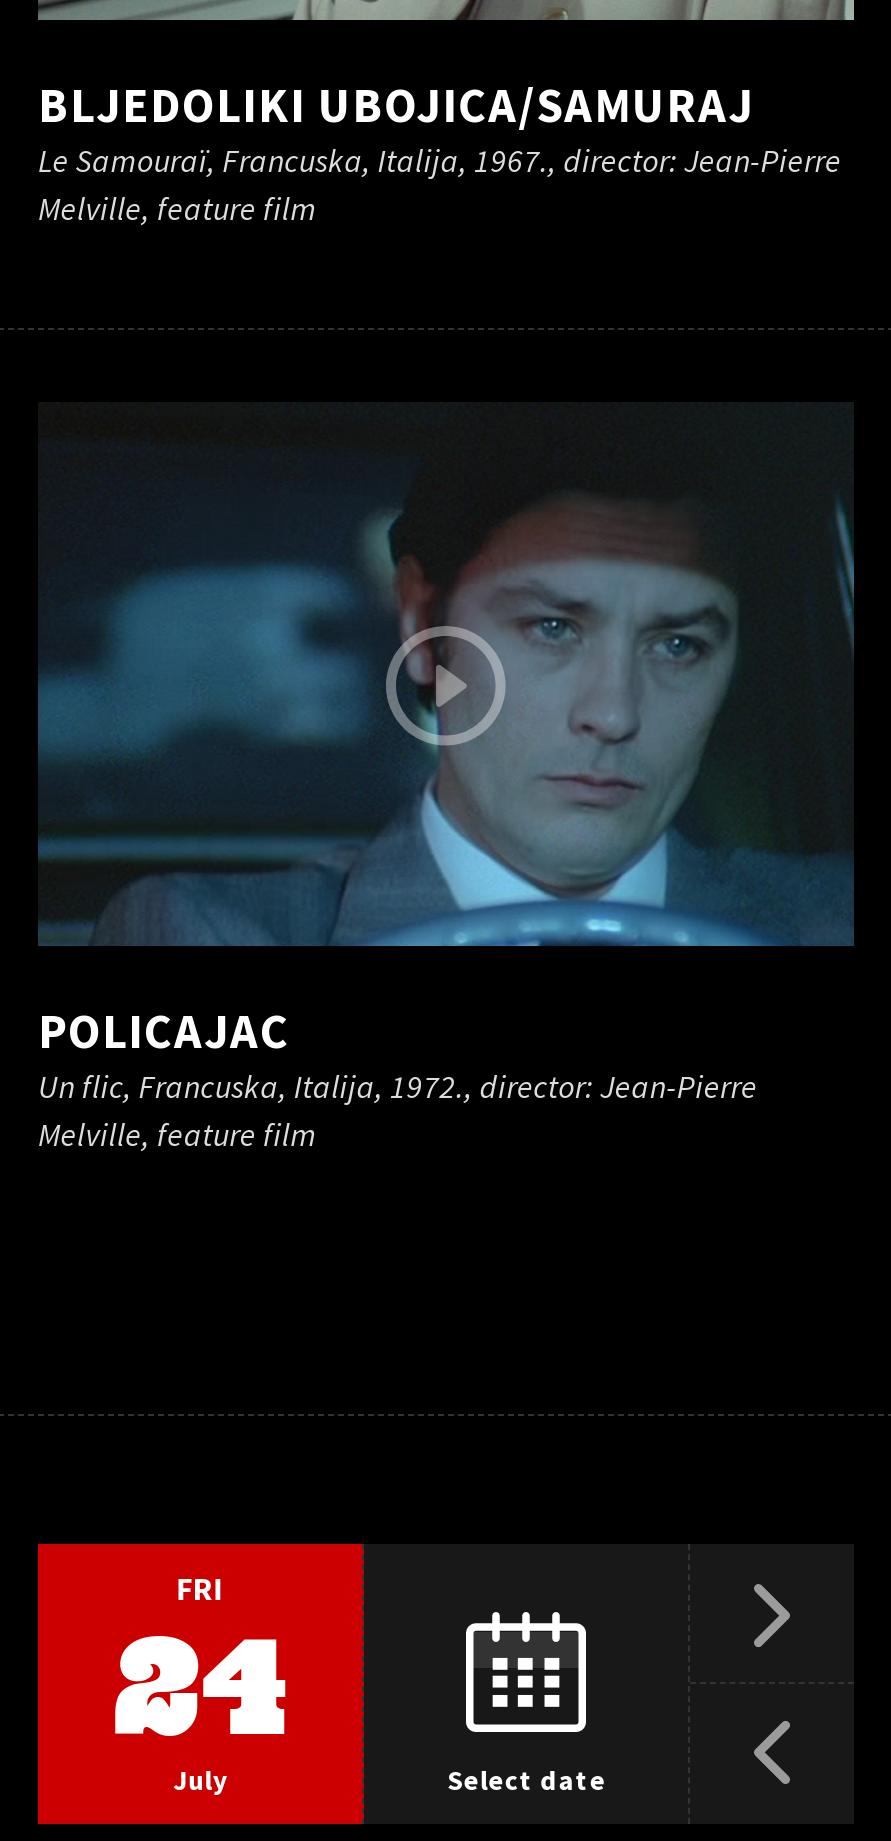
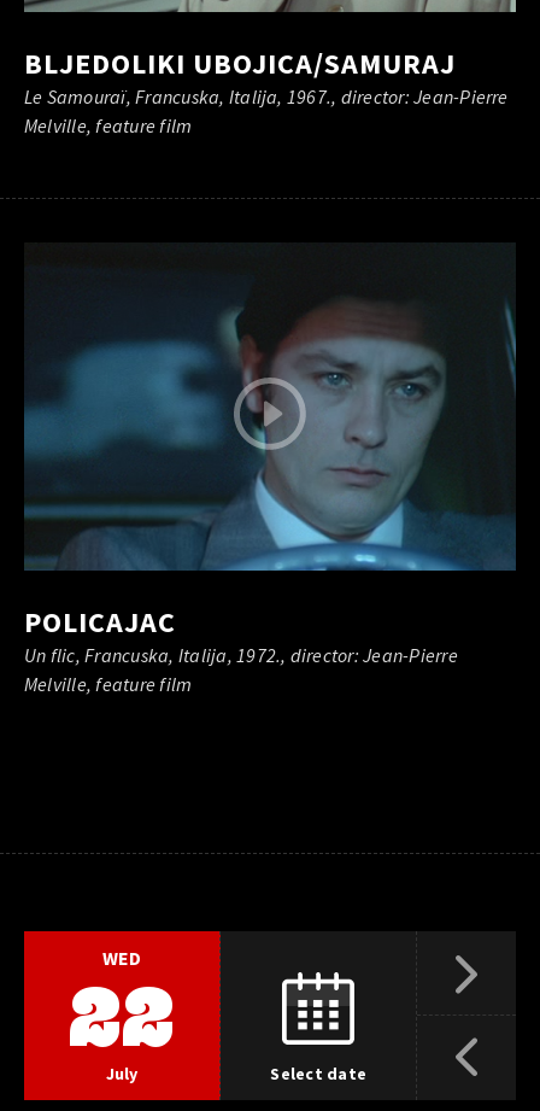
[113,1568,287,1764] FRI | 24 -> [69,946,175,1064] WED | 22

